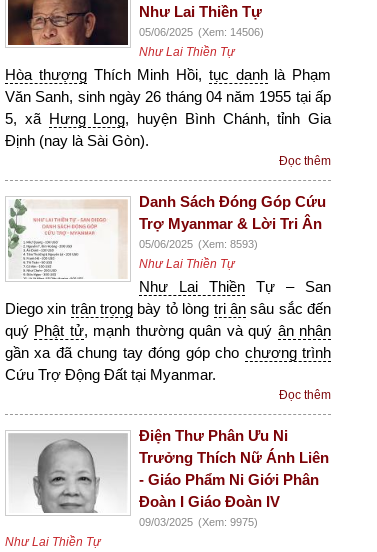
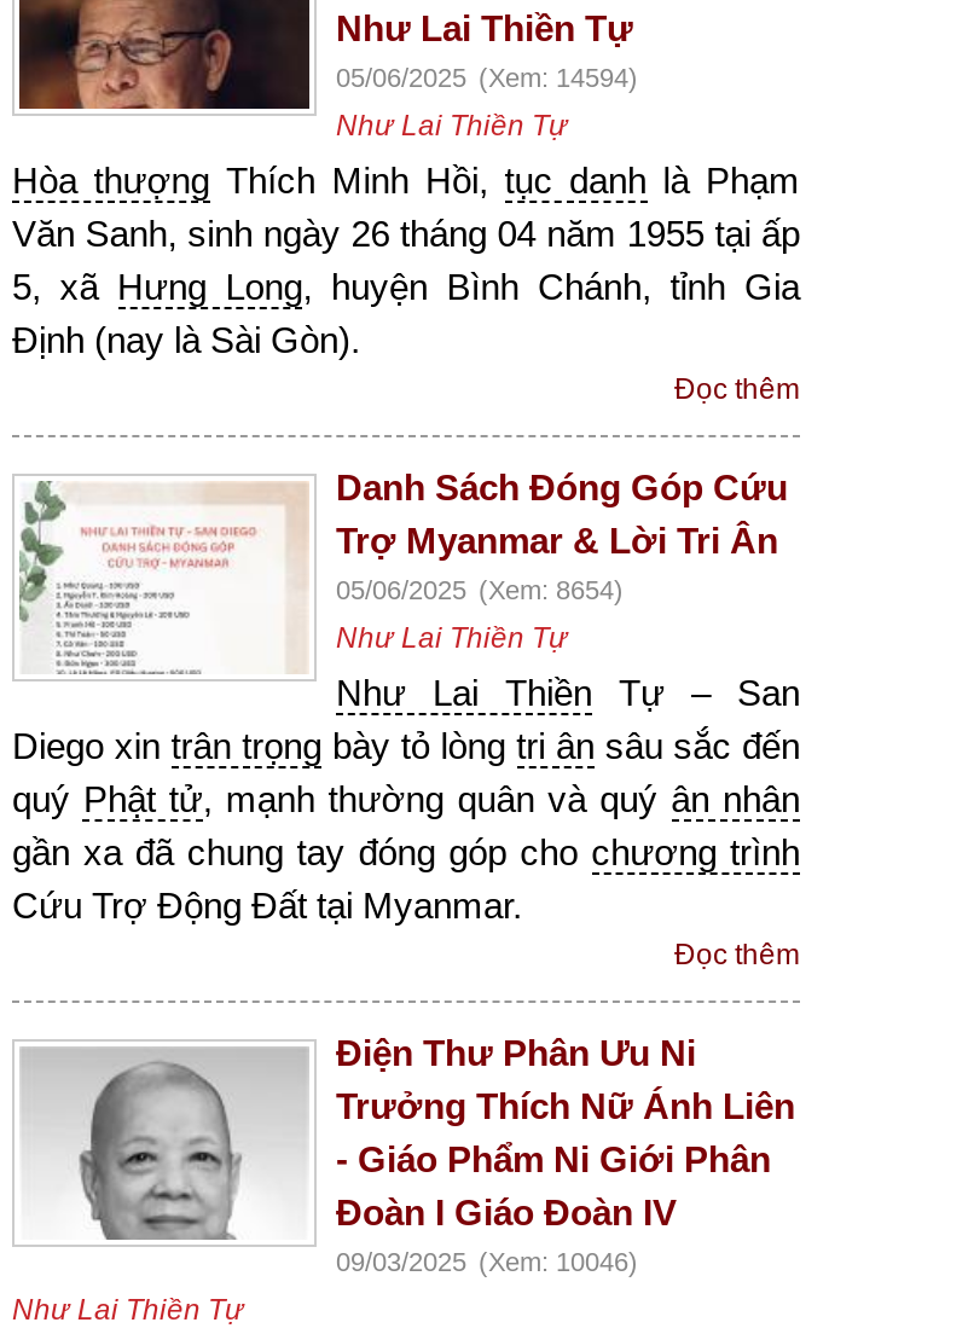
[139,25,264,37] 05/06/2025 (Xem: 14506) -> [336,62,638,91] 05/06/2025 (Xem: 14594)
[139,237,258,249] 05/06/2025 (Xem: 8593) -> [336,574,624,603] 05/06/2025 (Xem: 8654)
[139,515,258,527] 09/03/2025 (Xem: 9975) -> [336,1246,638,1275] 09/03/2025 (Xem: 10046)

